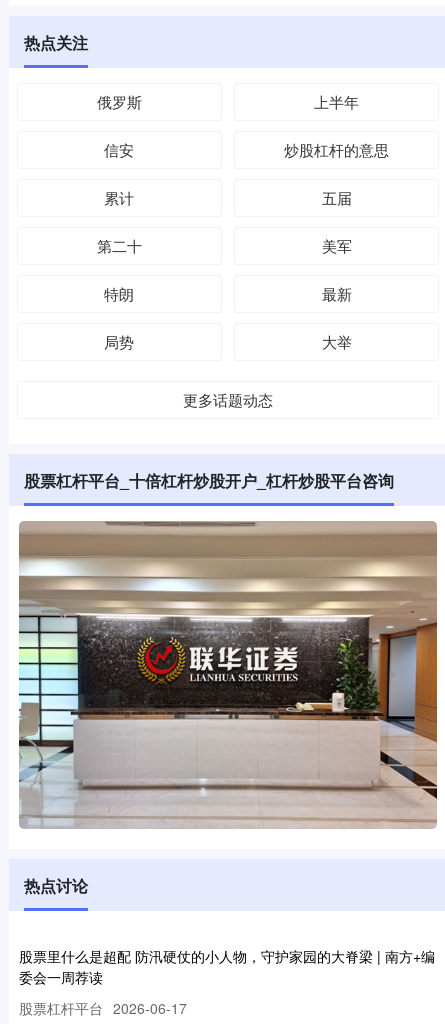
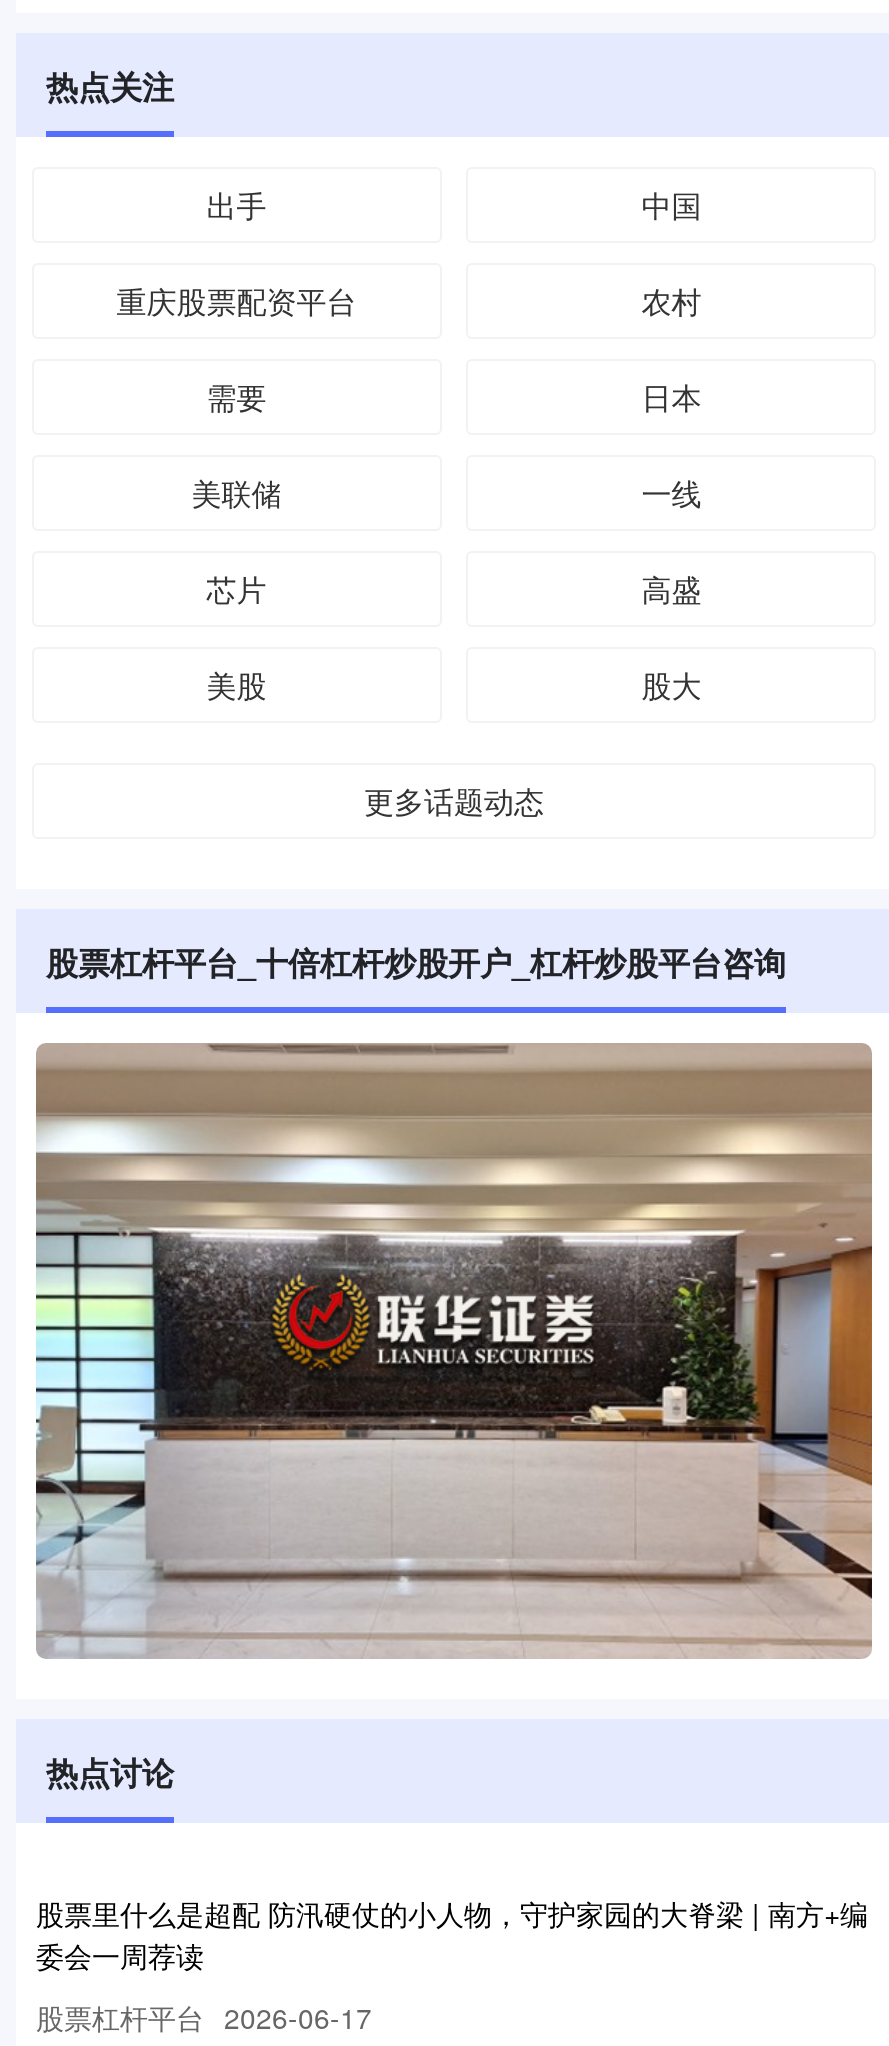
[97,91,359,112] 俄罗斯 | 上半年 -> [207,183,701,225] 出手 | 中国
[104,139,389,160] 信安 | 炒股杠杆的意思 -> [117,279,701,321] 重庆股票配资平台 | 农村
[104,187,352,208] 累计 | 五届 -> [207,375,701,417] 需要 | 日本
[97,235,352,256] 第二十 | 美军 -> [192,471,701,513] 美联储 | 一线
[104,283,352,304] 特朗 | 最新 -> [207,567,701,609] 芯片 | 高盛
[104,331,352,352] 局势 | 大举 -> [207,663,701,705] 美股 | 股大

